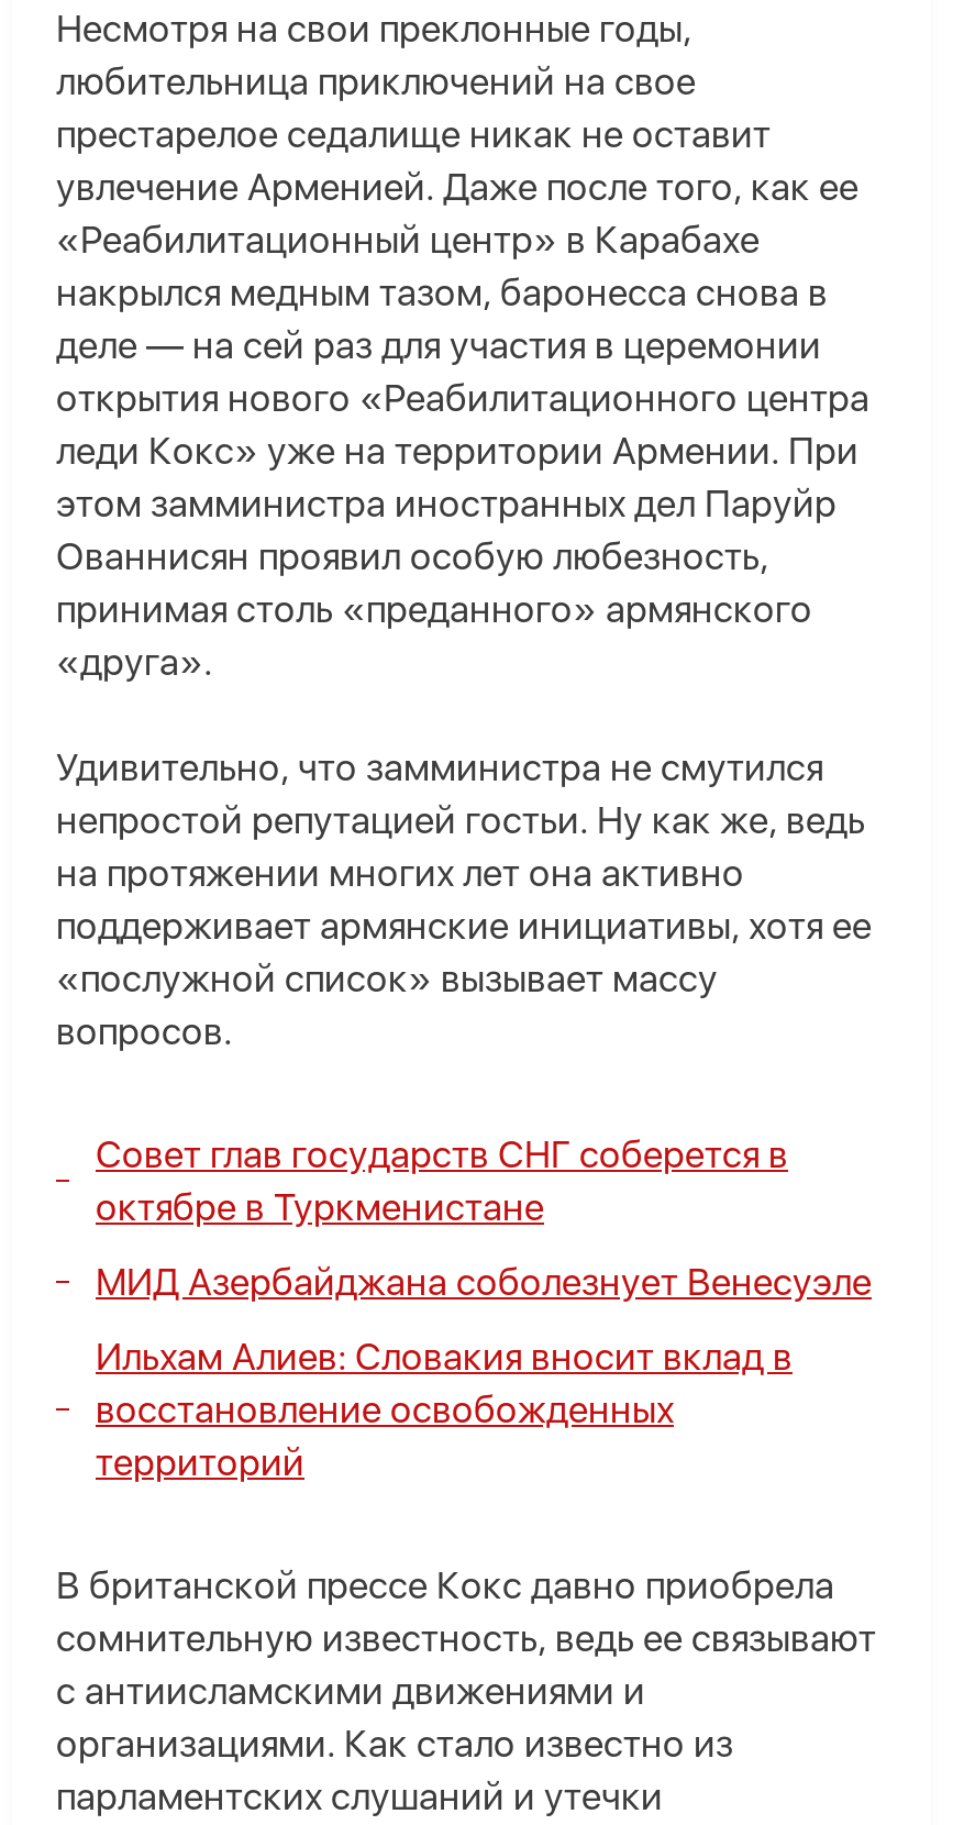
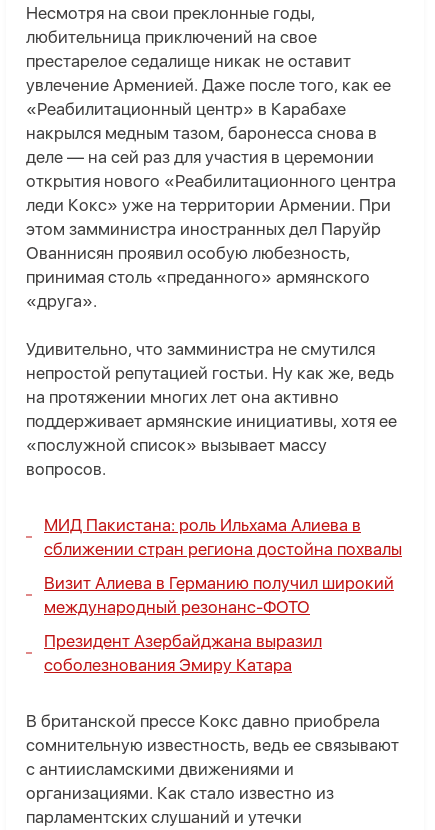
[96,1133,788,1230] Совет глав государств СНГ соберется в | октябре в Туркменистане -> [44,515,402,559] МИД Пакистана: роль Ильхама Алиева в | сближении стран региона достойна похвалы
[96,1261,872,1305] МИД Азербайджана соболезнует Венесуэле -> [44,573,394,617] Визит Алиева в Германию получил широкий | международный резонанс-ФОТО
[96,1335,793,1485] Ильхам Алиев: Словакия вносит вклад в | восстановление освобожденных | территорий -> [44,631,322,675] Президент Азербайджана выразил | соболезнования Эмиру Катара

